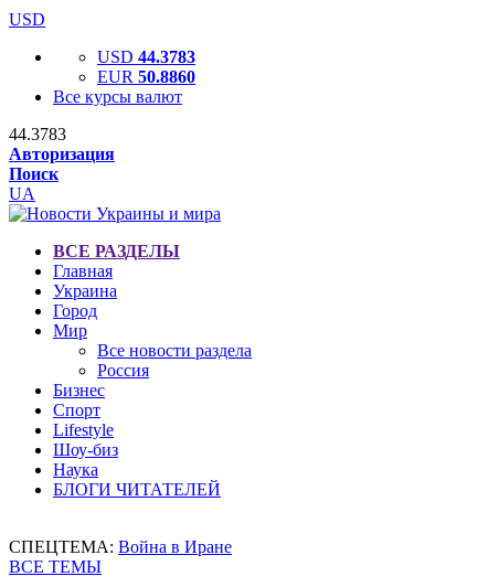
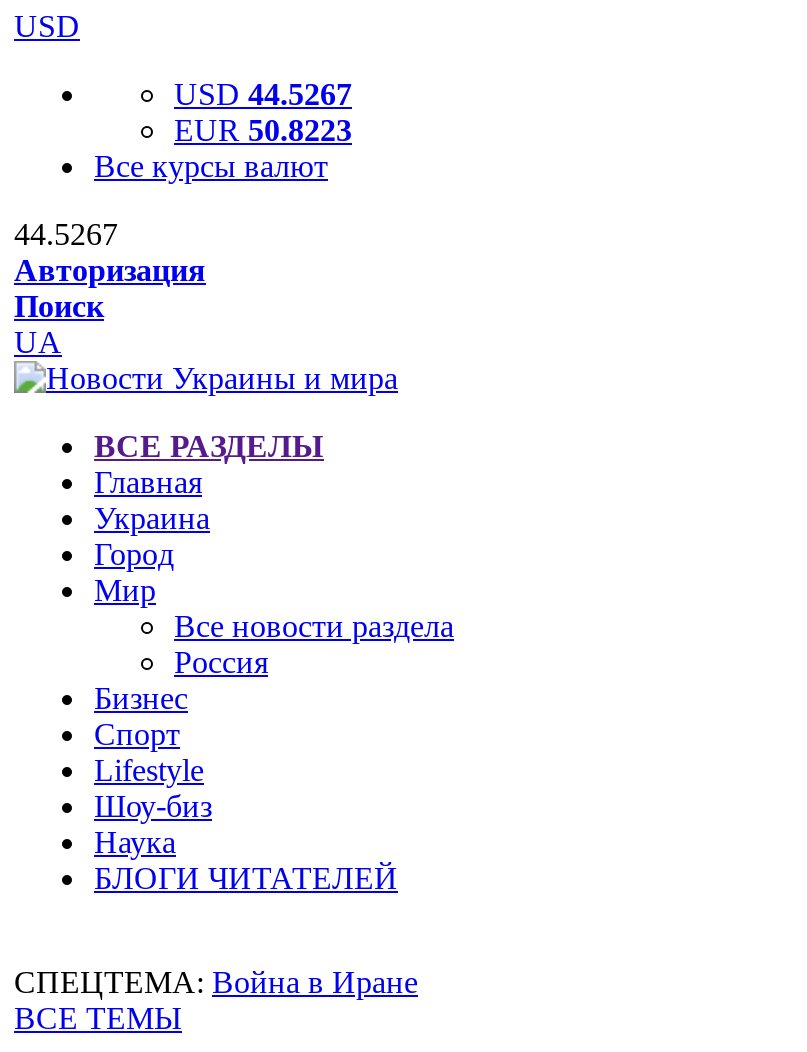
[97,47,195,66] USD 44.3783 -> [174,77,352,111] USD 44.5267
[97,67,195,86] EUR 50.8860 -> [174,113,352,147] EUR 50.8223
[9,125,66,143] 44.3783 -> [14,217,118,251] 44.5267

